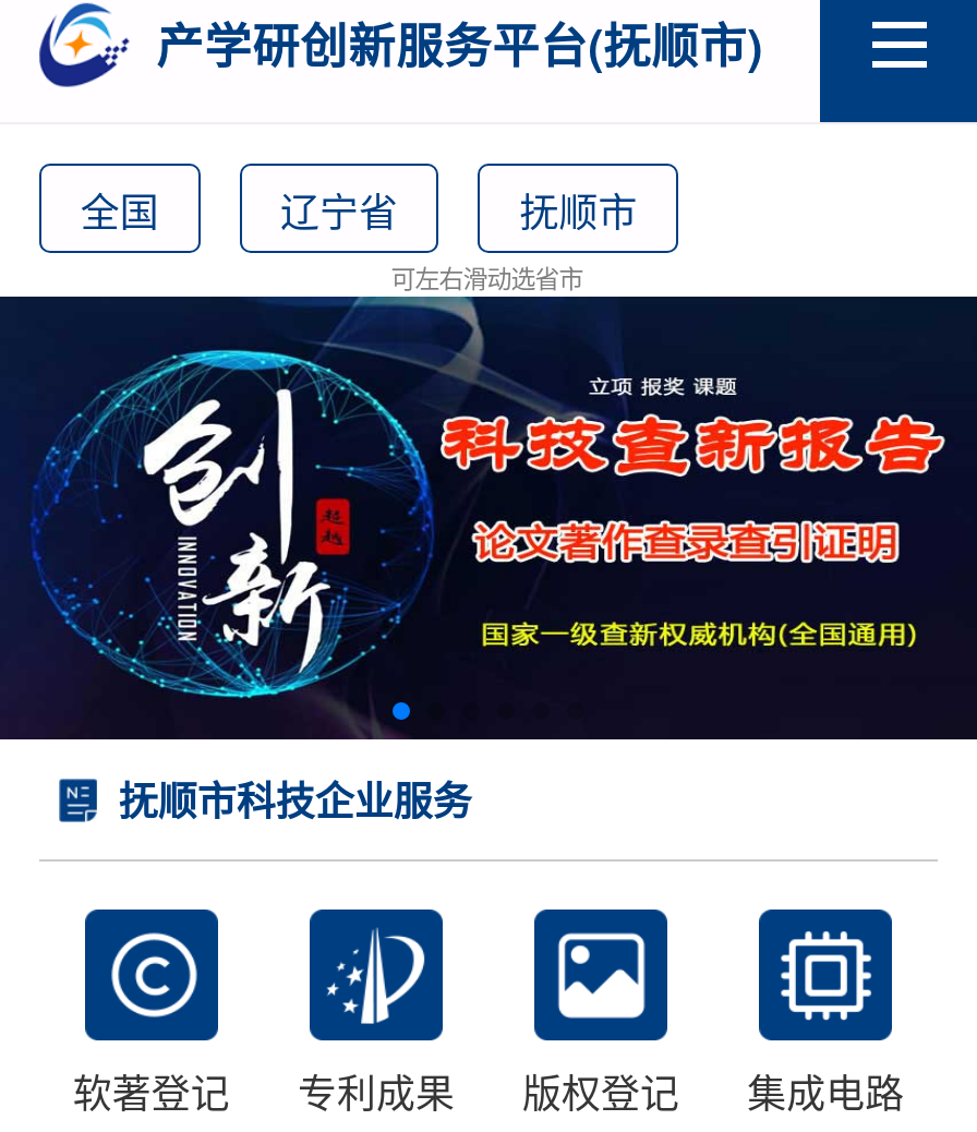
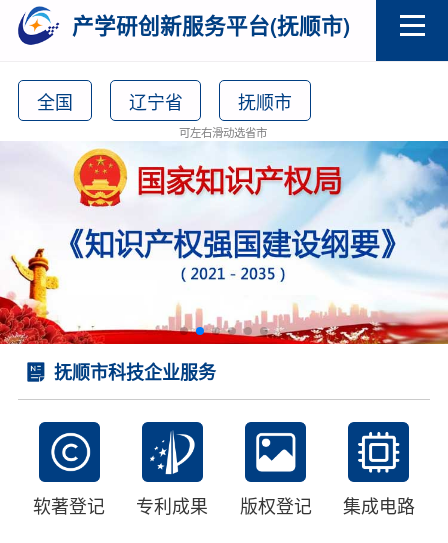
[7,294,970,742] [image] -> [3,140,445,345] [image]

